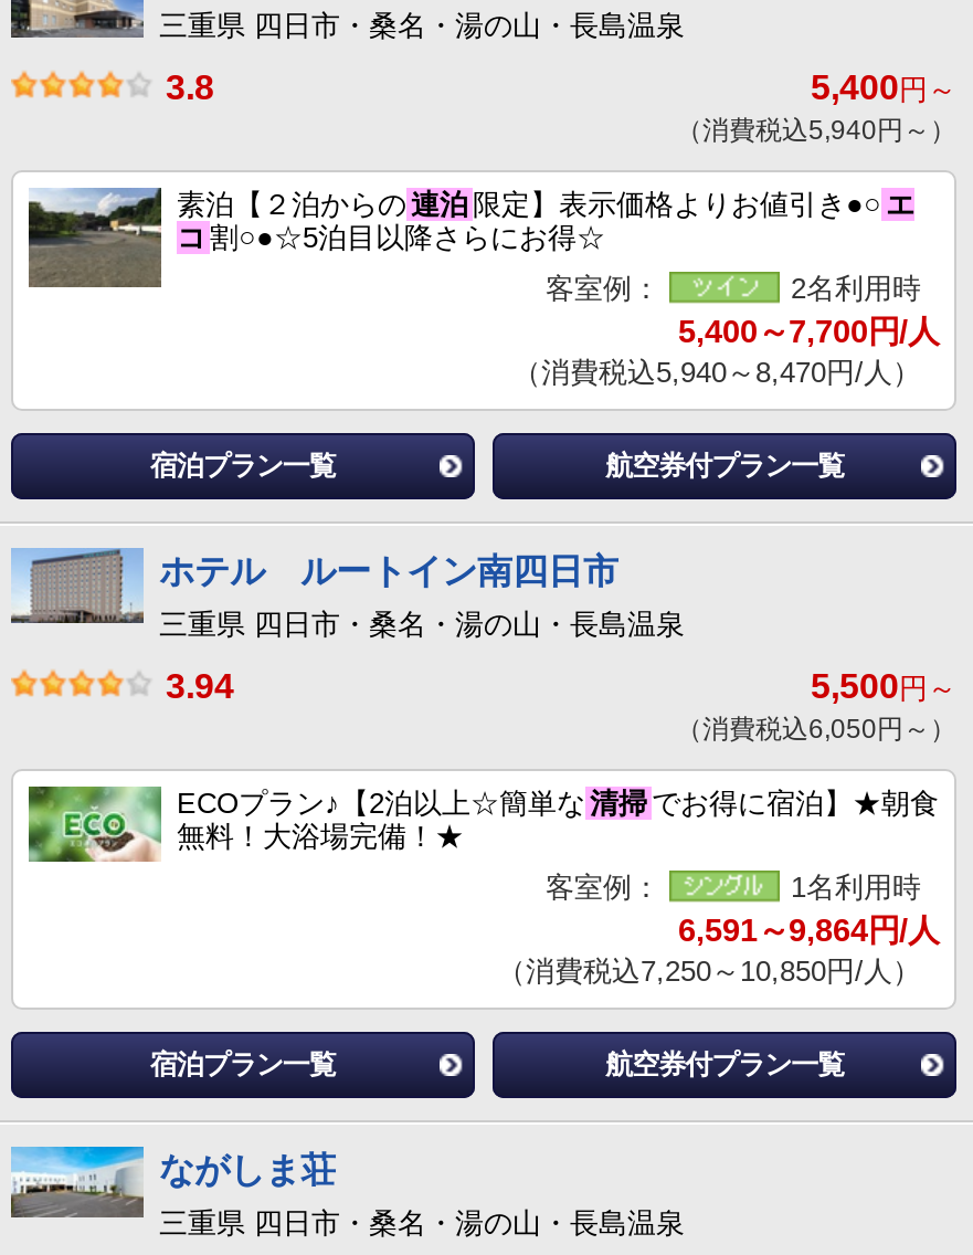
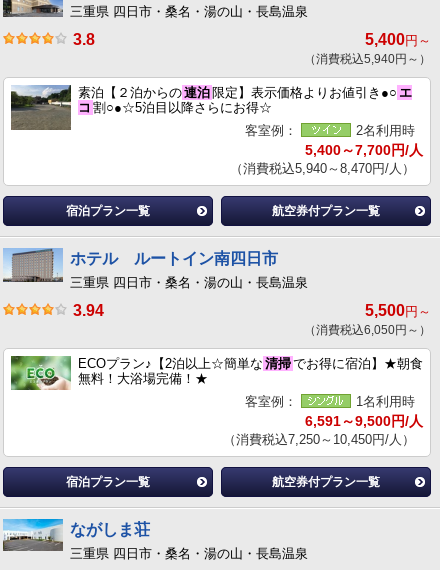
[678,913,939,949] 6,591～9,864円/人 -> [305,413,423,429] 6,591～9,500円/人
[497,955,921,988] （消費税込7,250～10,850円/人） -> [223,432,415,447] （消費税込7,250～10,450円/人）

